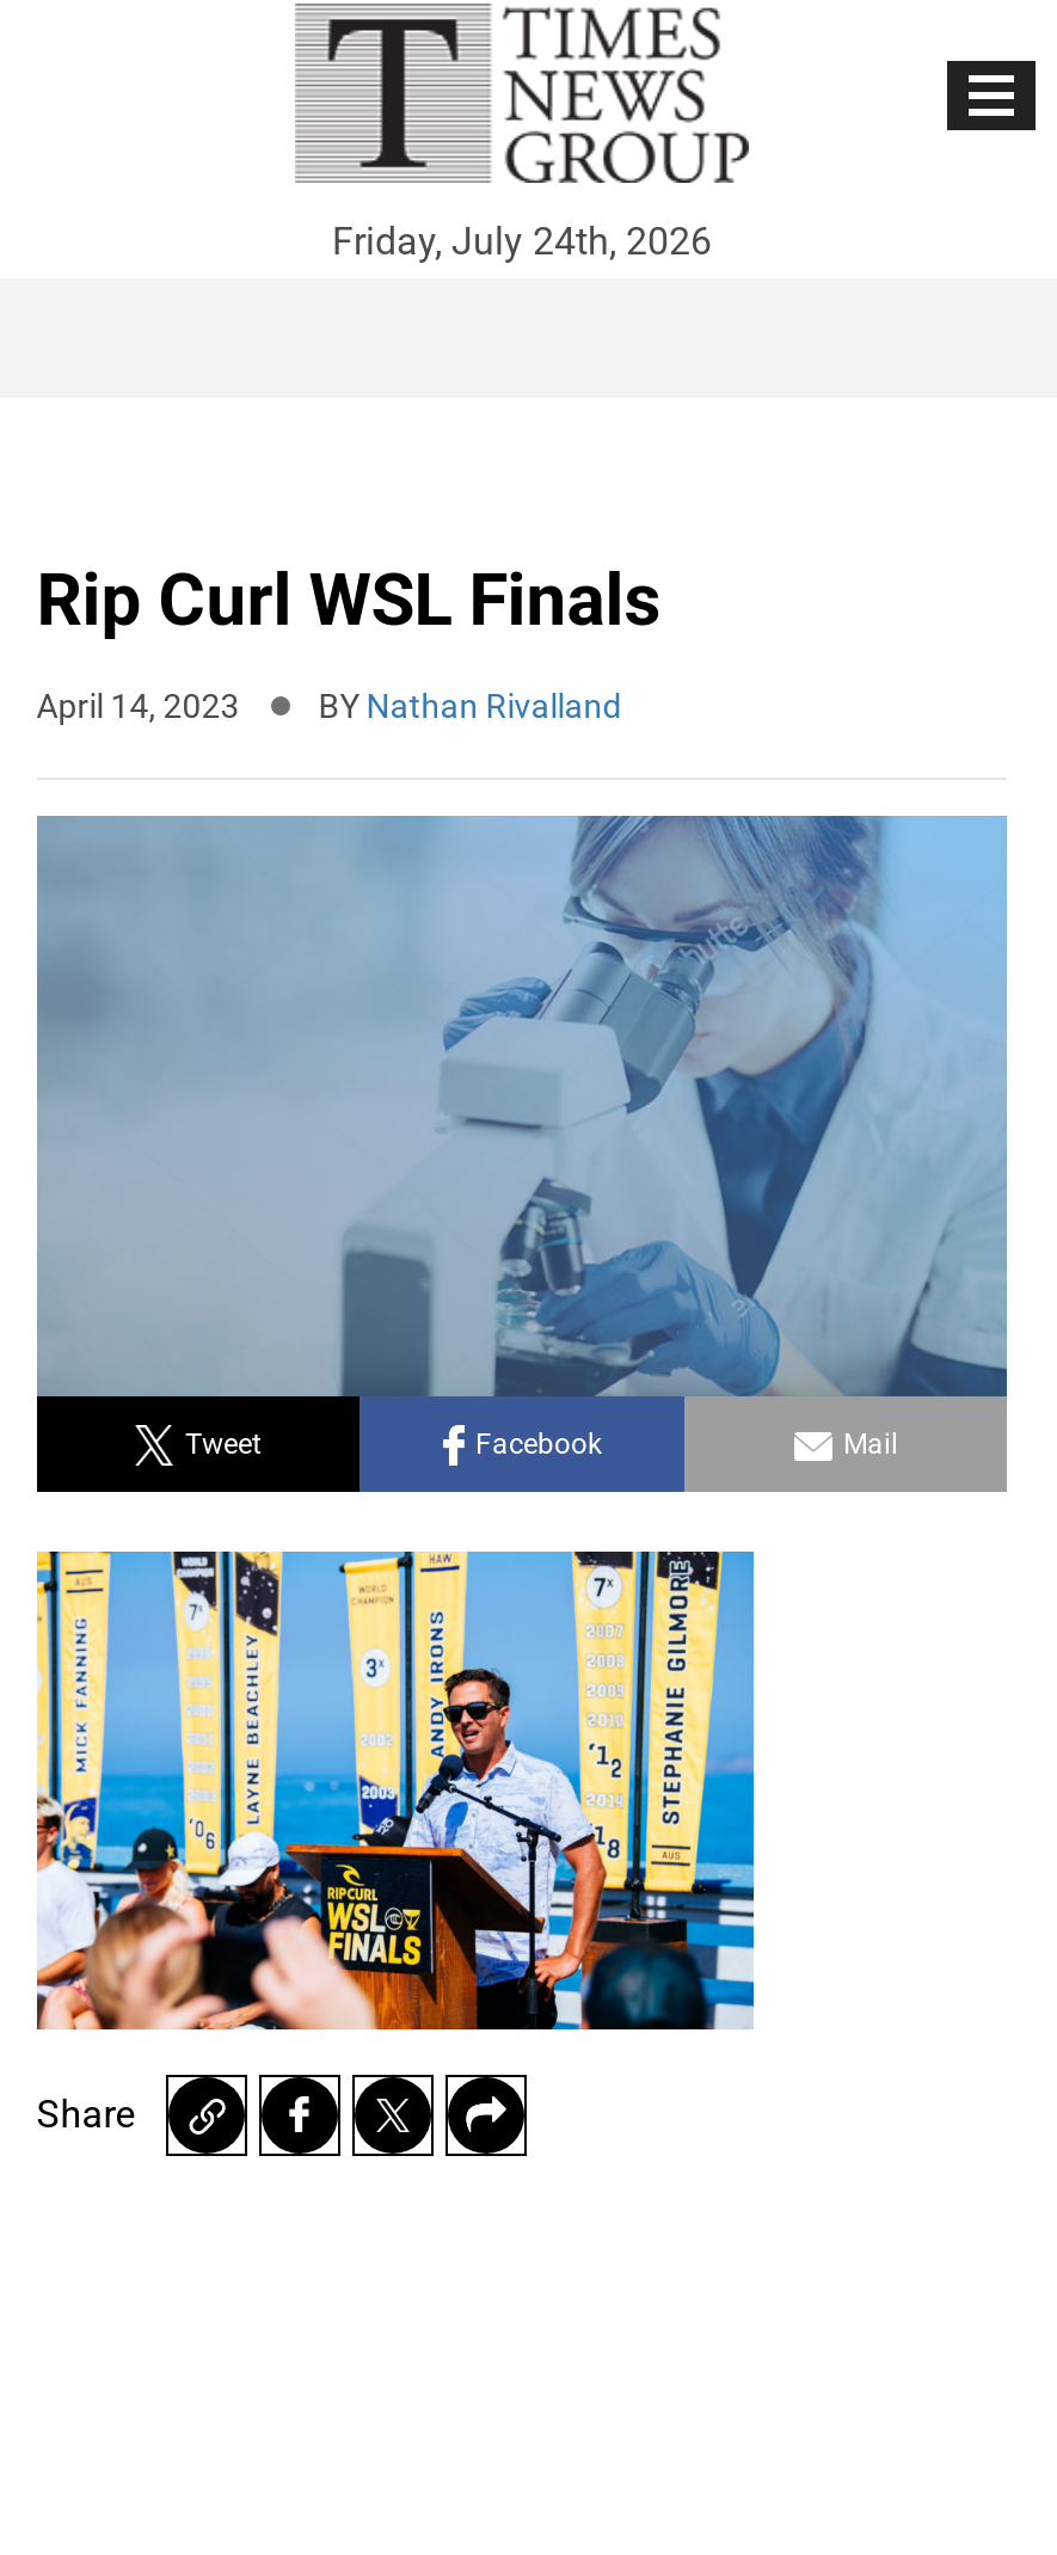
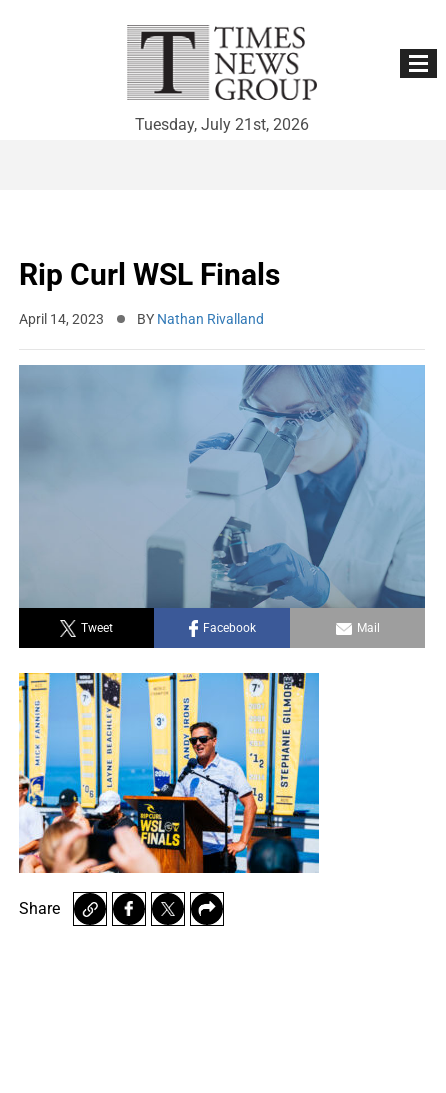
[332,218,712,264] Friday, July 24th, 2026 -> [135,115,309,134] Tuesday, July 21st, 2026

